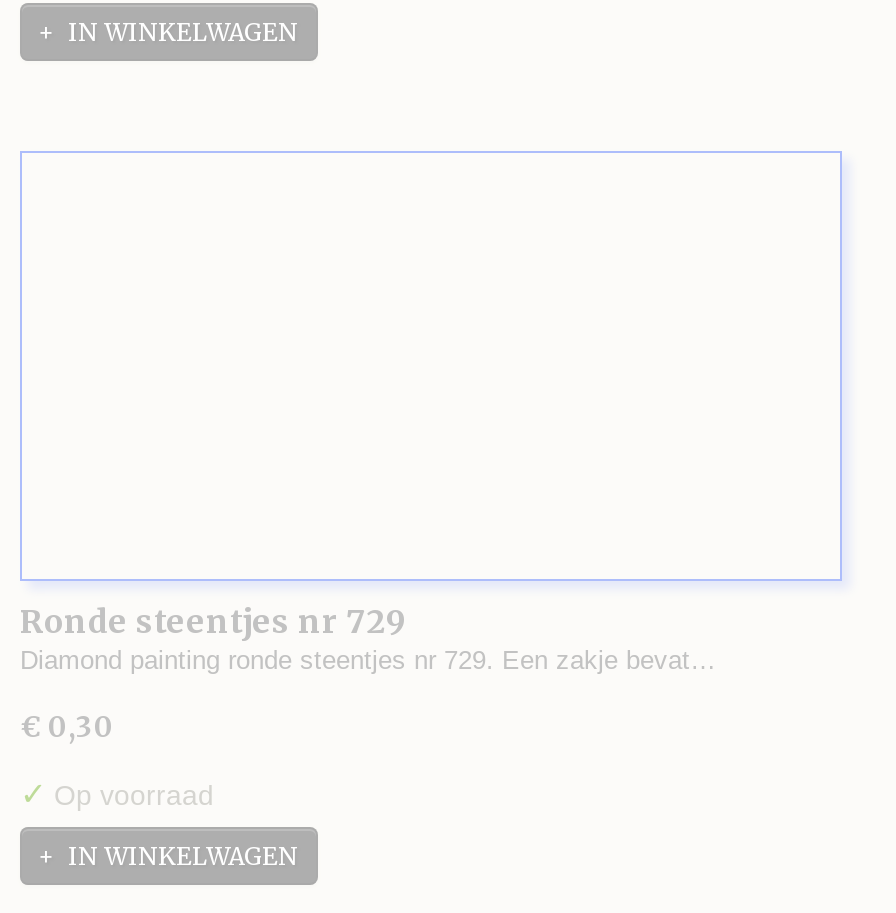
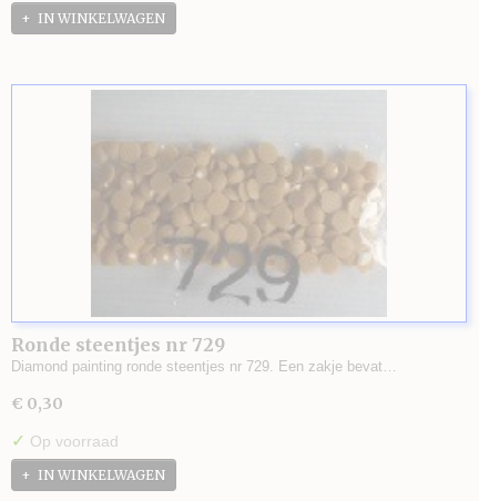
none -> [90,89,387,318] [image]

